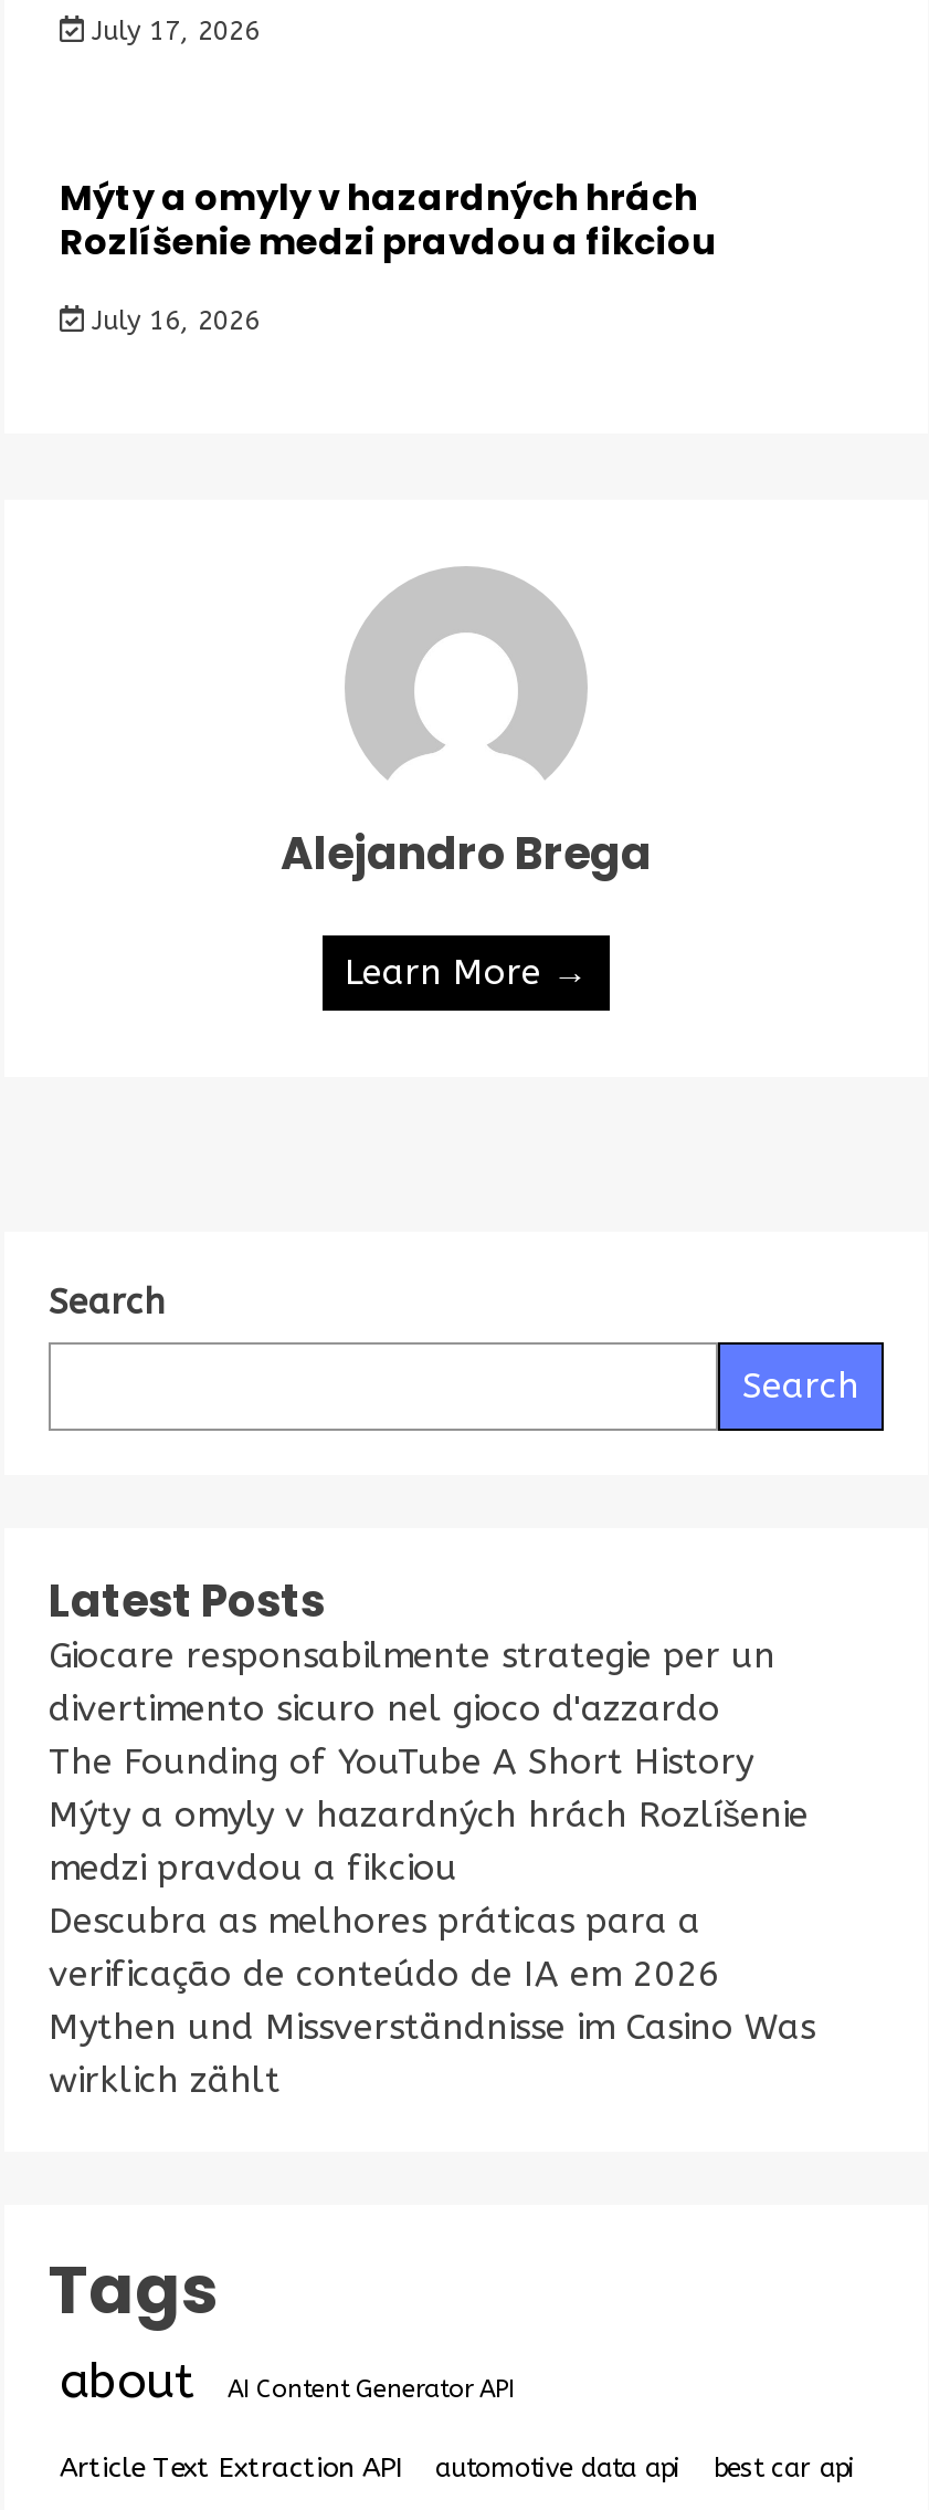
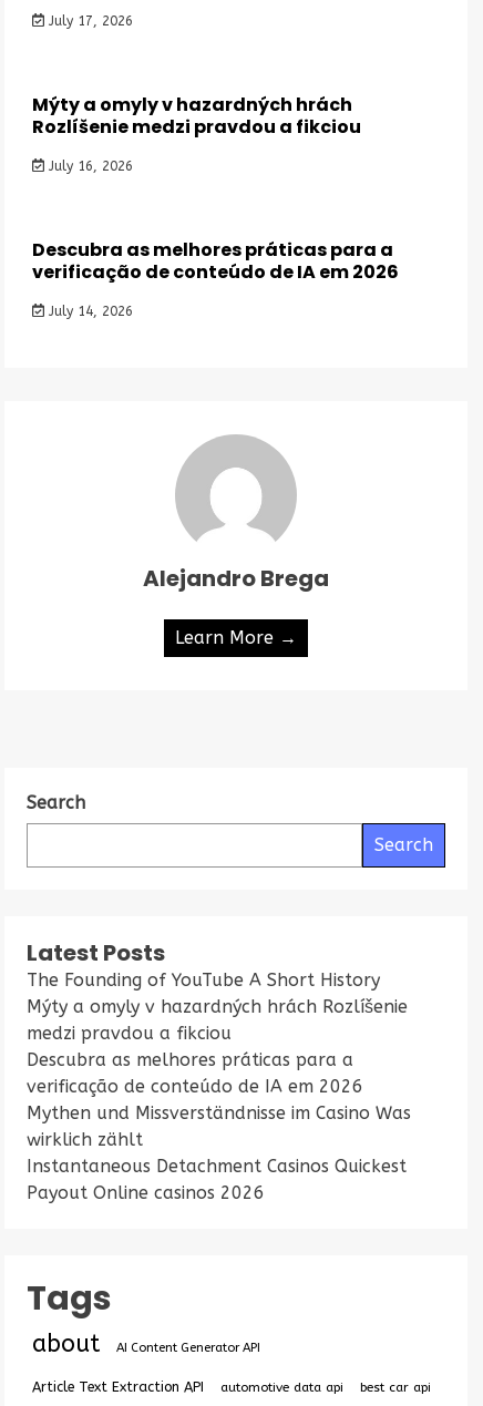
none -> [32,237,399,319] Descubra as melhores práticas para a | verificação de conteúdo de IA em 2026 | July 14, 2026
[49,1634,775,1729] Giocare responsabilmente strategie per un | divertimento sicuro nel gioco d'azzardo -> none
none -> [27,1155,407,1203] Instantaneous Detachment Casinos Quickest | Payout Online casinos 2026

